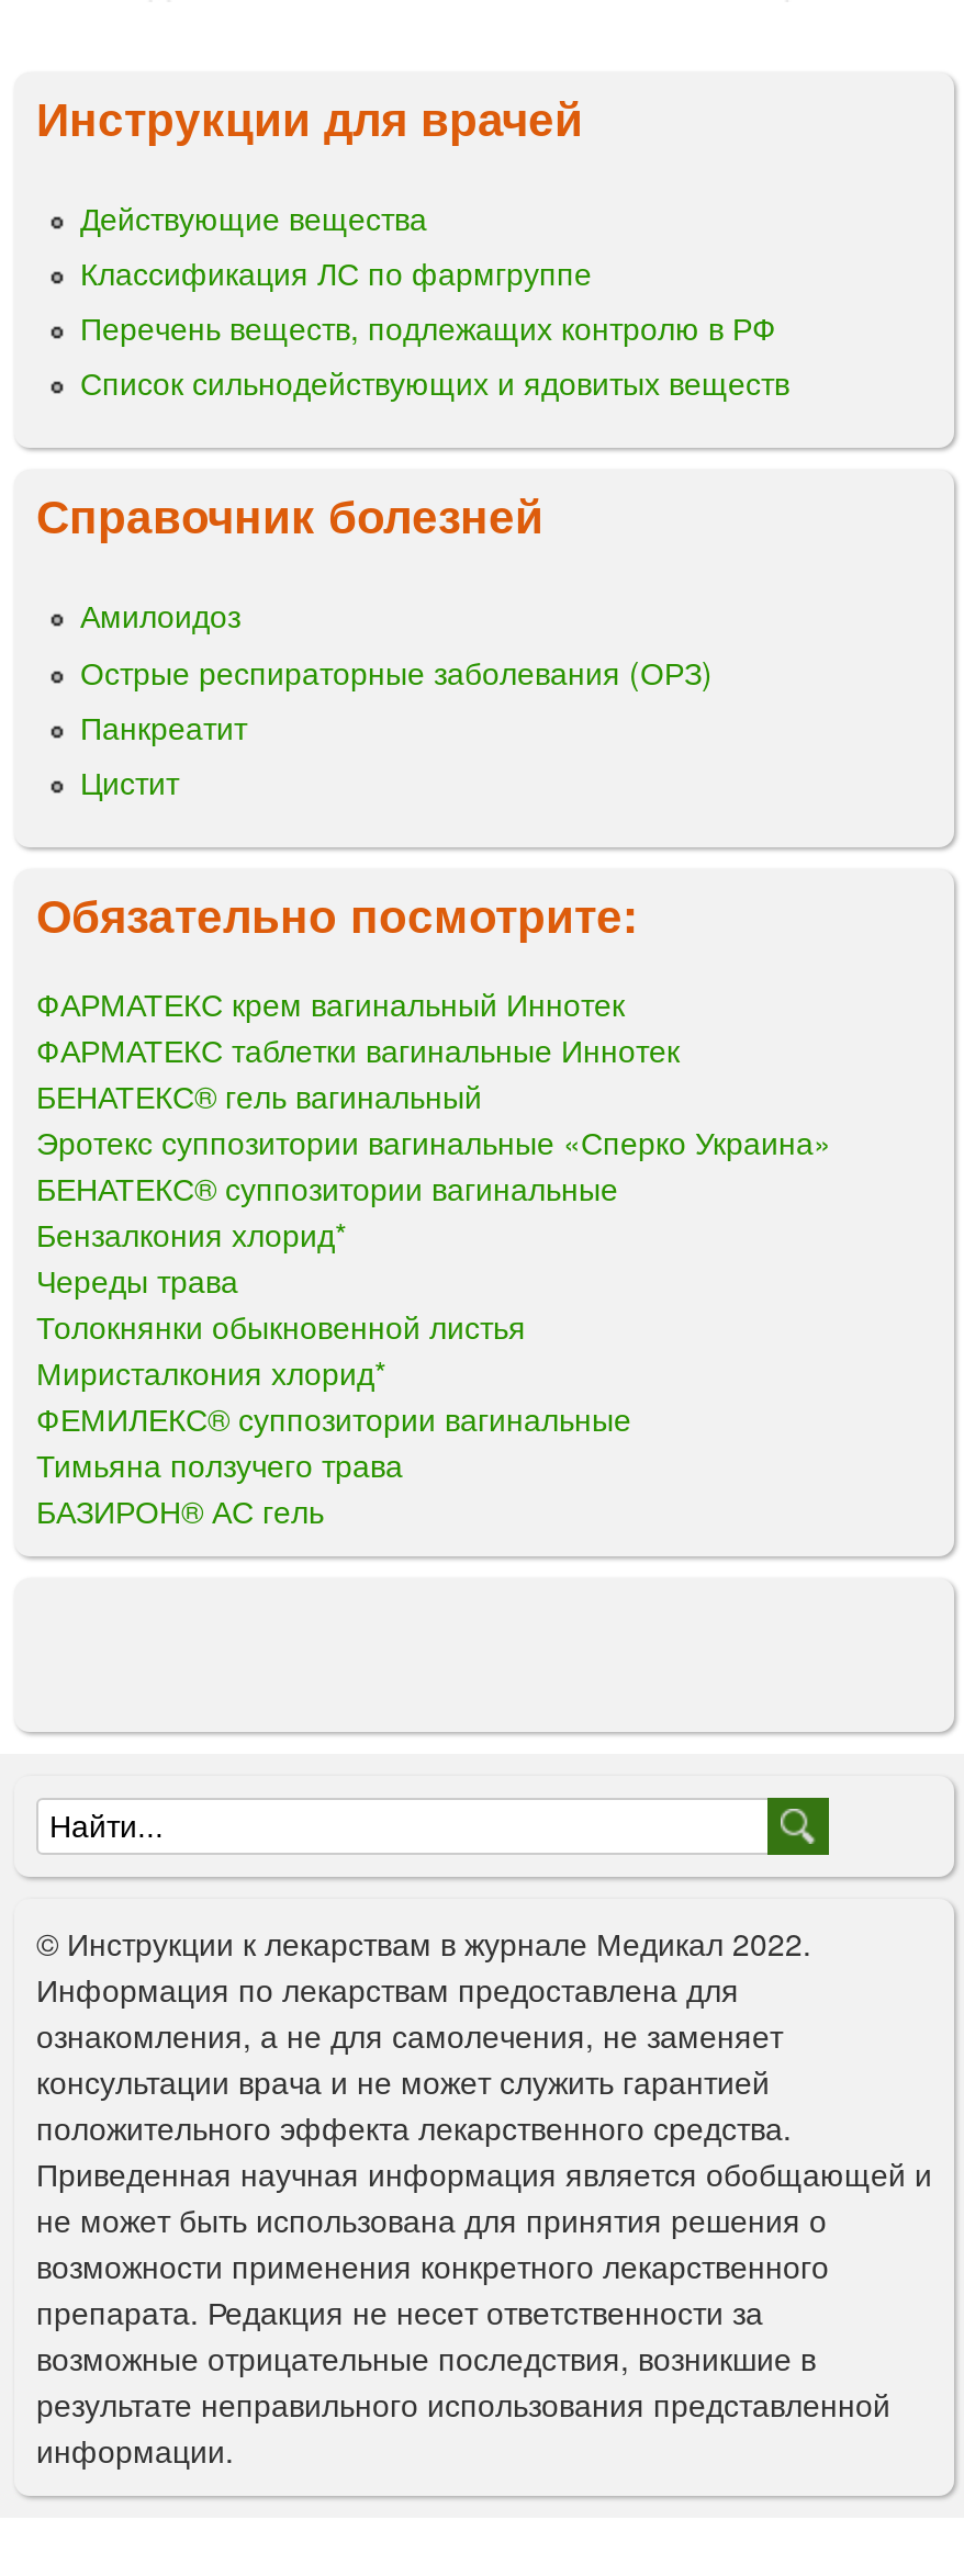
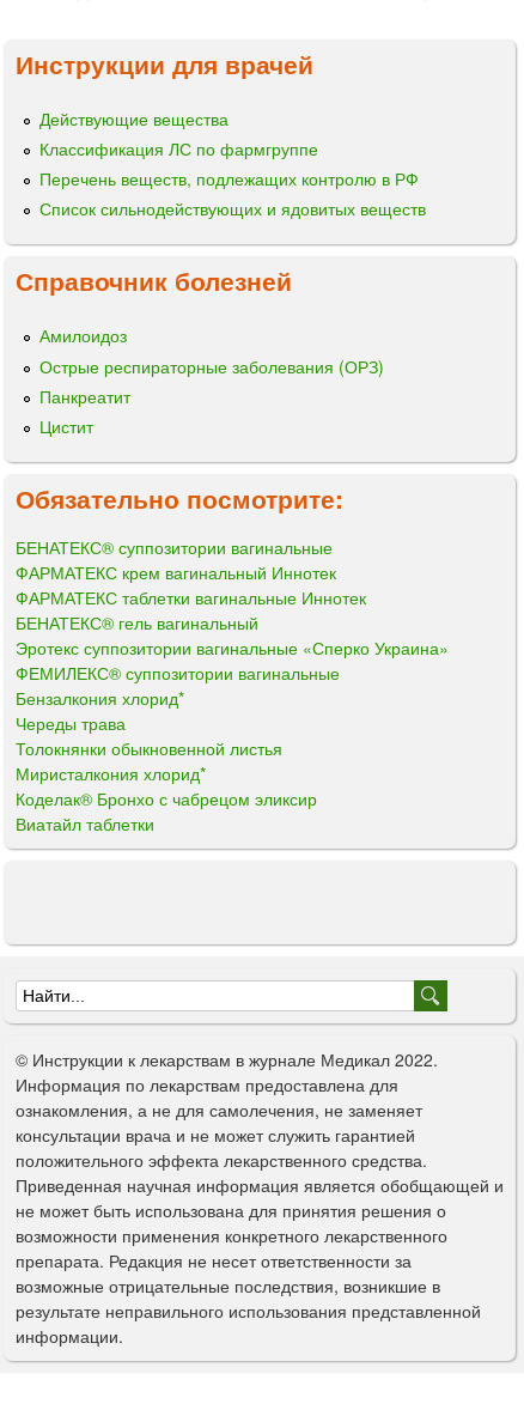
moved [36,982,831,1164] -> [16,560,449,660]: ФАРМАТЕКС крем вагинальный Иннотек | ФАРМАТЕКС таблетки вагинальные Иннотек | БЕНАТЕКС® гель вагинальный | Эротекс суппозитории вагинальные «Сперко Украина»
moved [36,1166,618,1210] -> [16,535,333,559]: БЕНАТЕКС® суппозитории вагинальные
moved [36,1212,526,1394] -> [16,686,282,785]: Бензалкония хлорид* | Череды трава | Толокнянки обыкновенной листья | Миристалкония хлорид*
moved [36,1397,631,1440] -> [16,661,340,685]: ФЕМИЛЕКС® суппозитории вагинальные
[36,1443,403,1533] Тимьяна ползучего трава | БАЗИРОН® АС гель -> [16,787,317,836] Коделак® Бронхо с чабрецом эликсир | Виатайл таблетки

